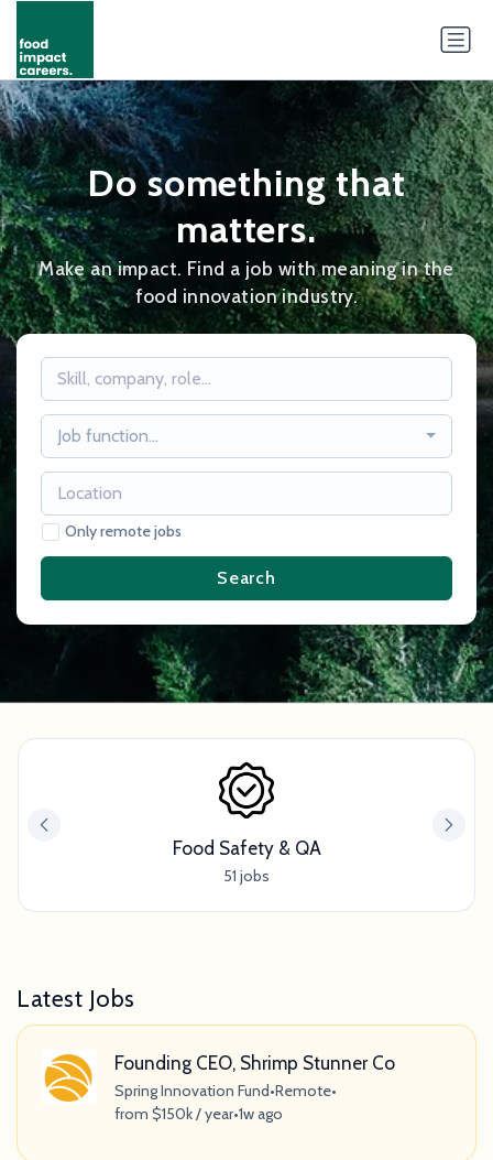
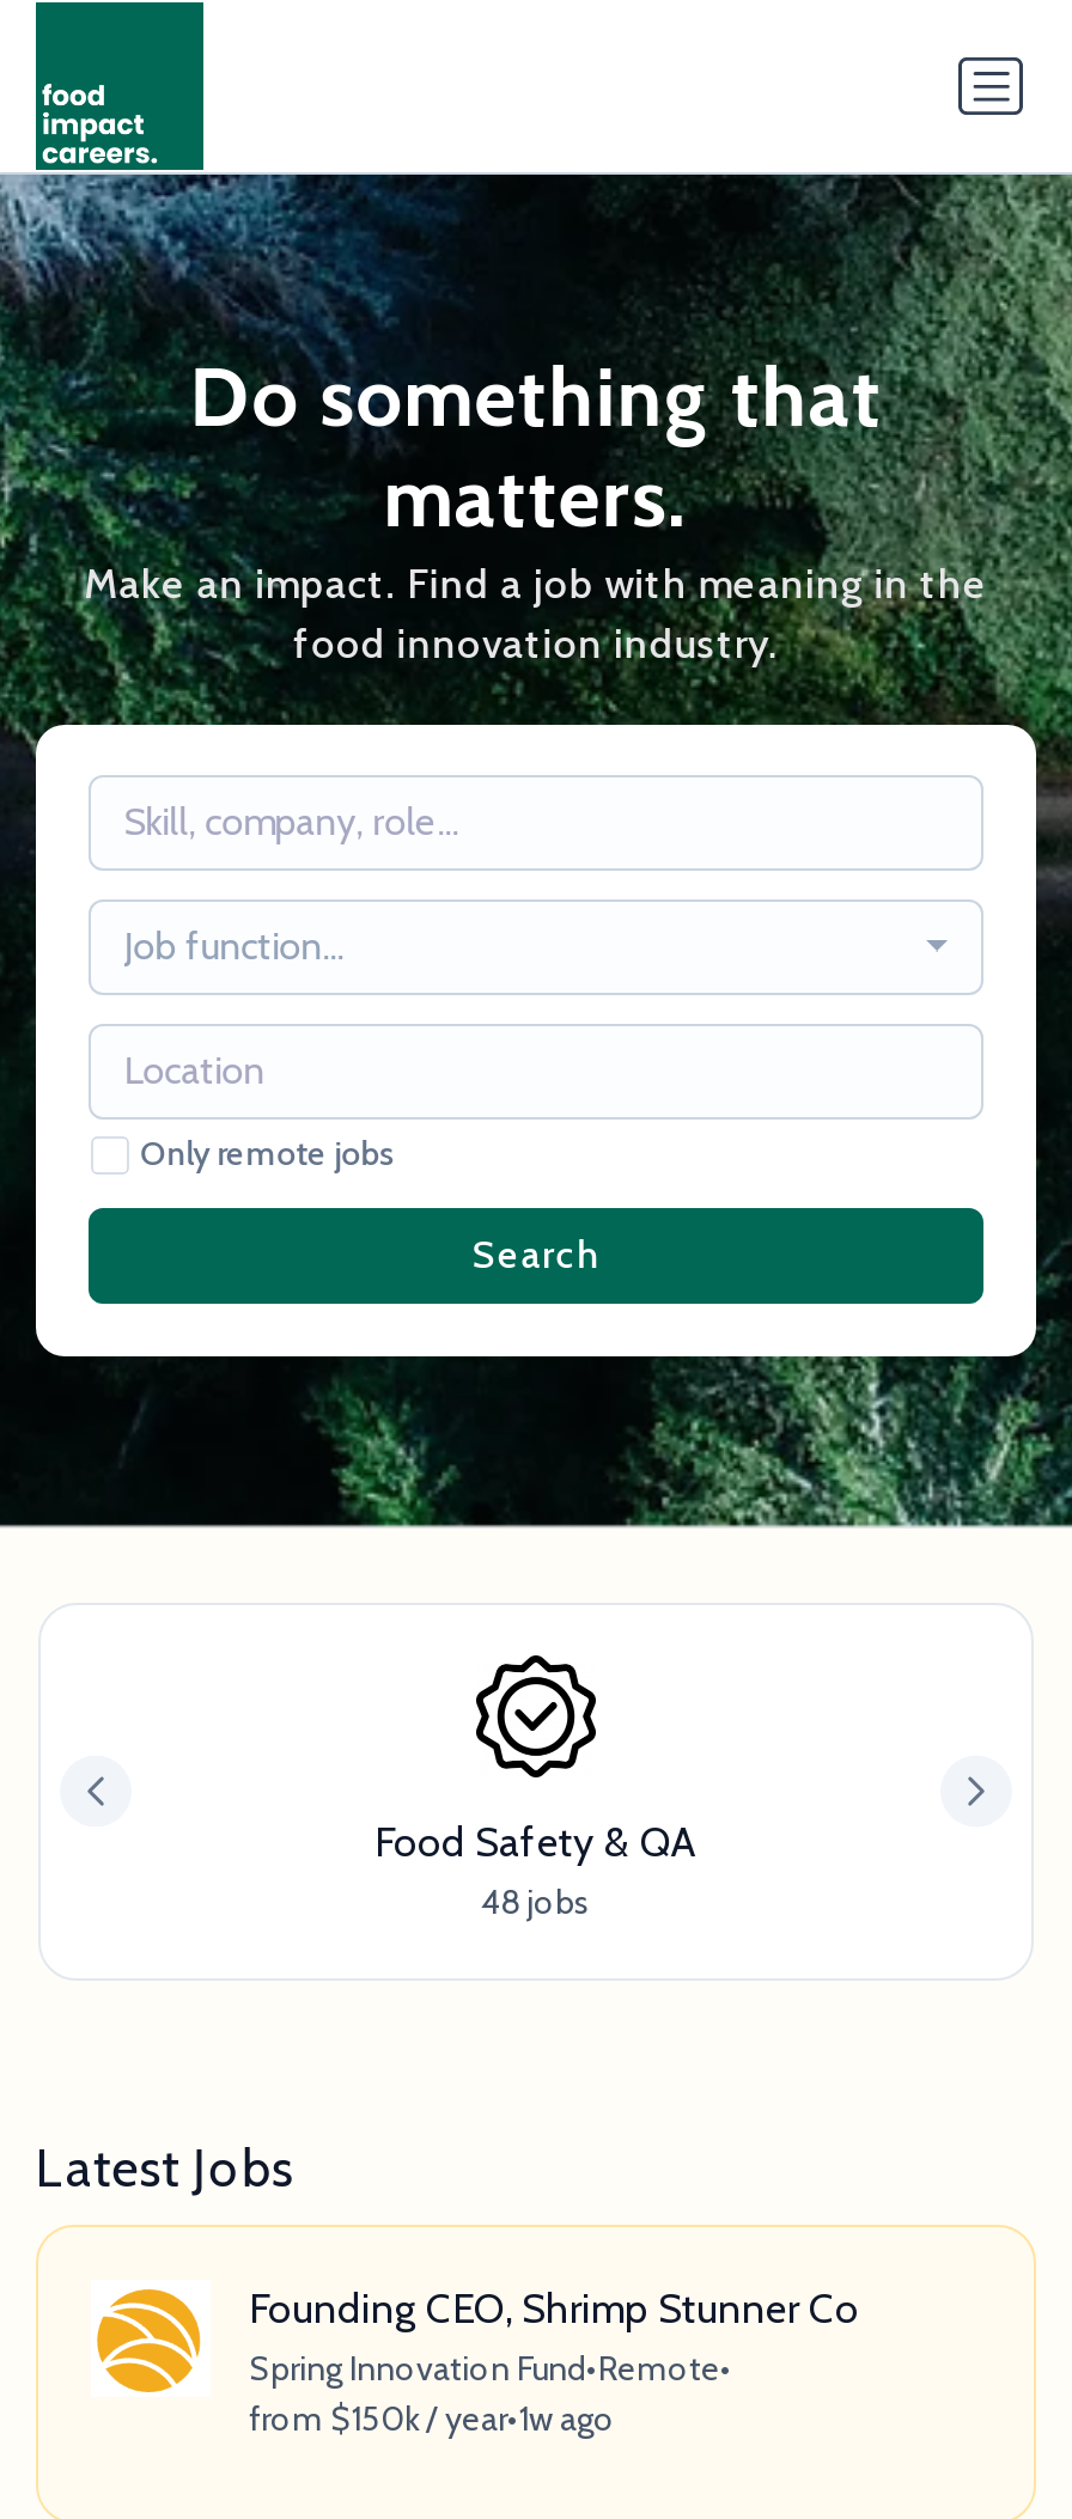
[223,865,270,885] 51 jobs -> [481,1879,591,1922] 48 jobs

